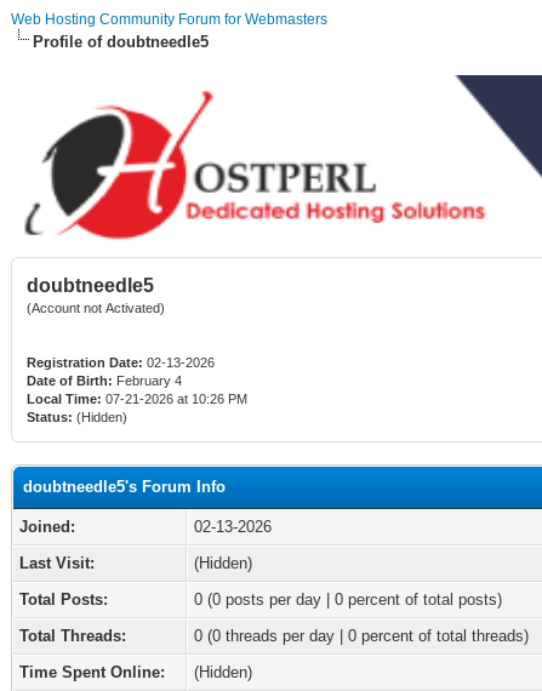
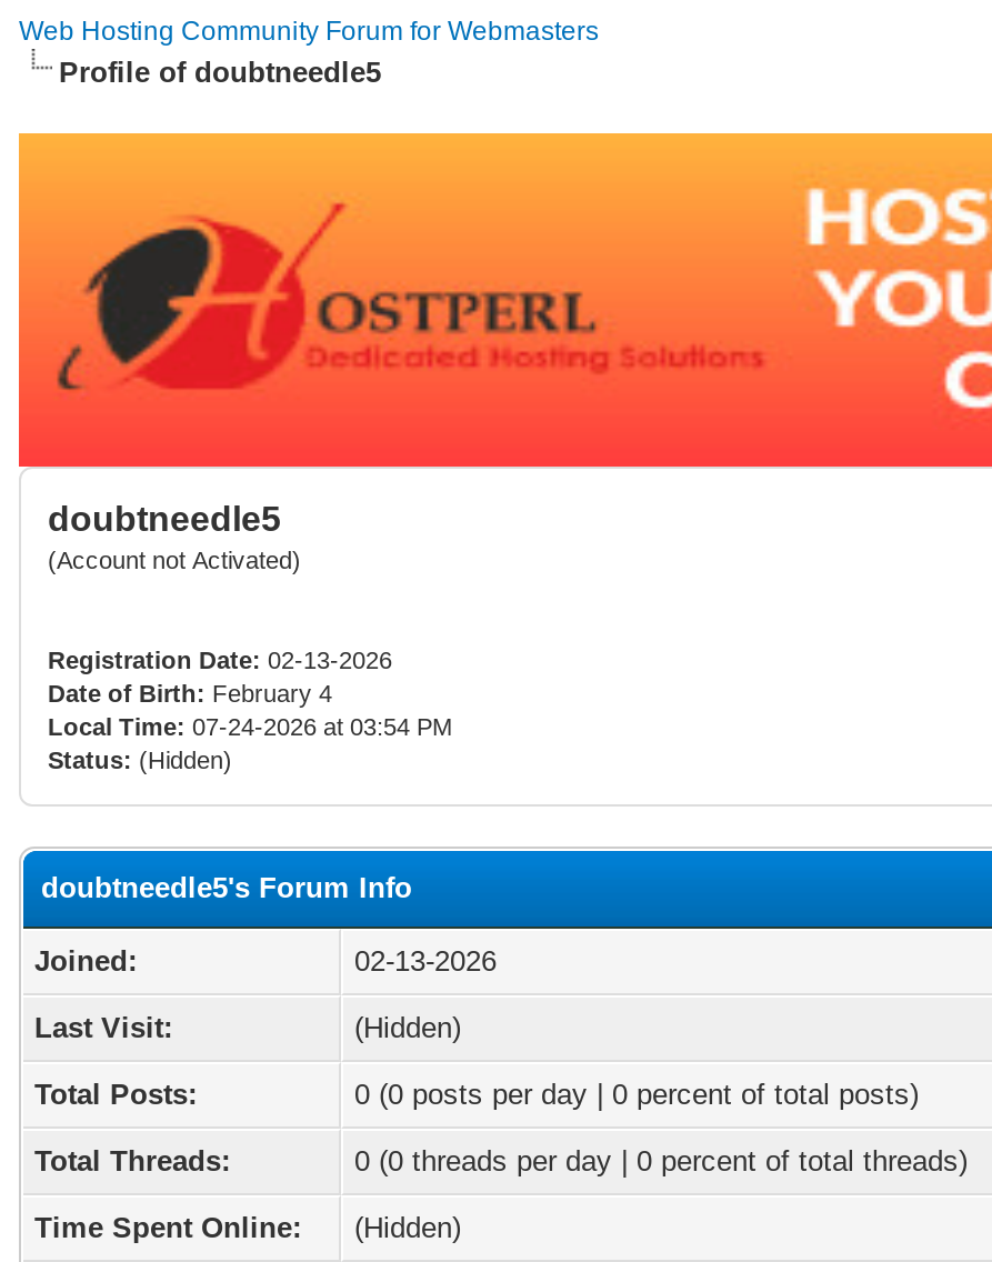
[11,74,538,257] [image] -> [17,131,985,469] [image]
[27,392,247,406] Local Time: 07-21-2026 at 10:26 PM -> [48,713,452,740] Local Time: 07-24-2026 at 03:54 PM

